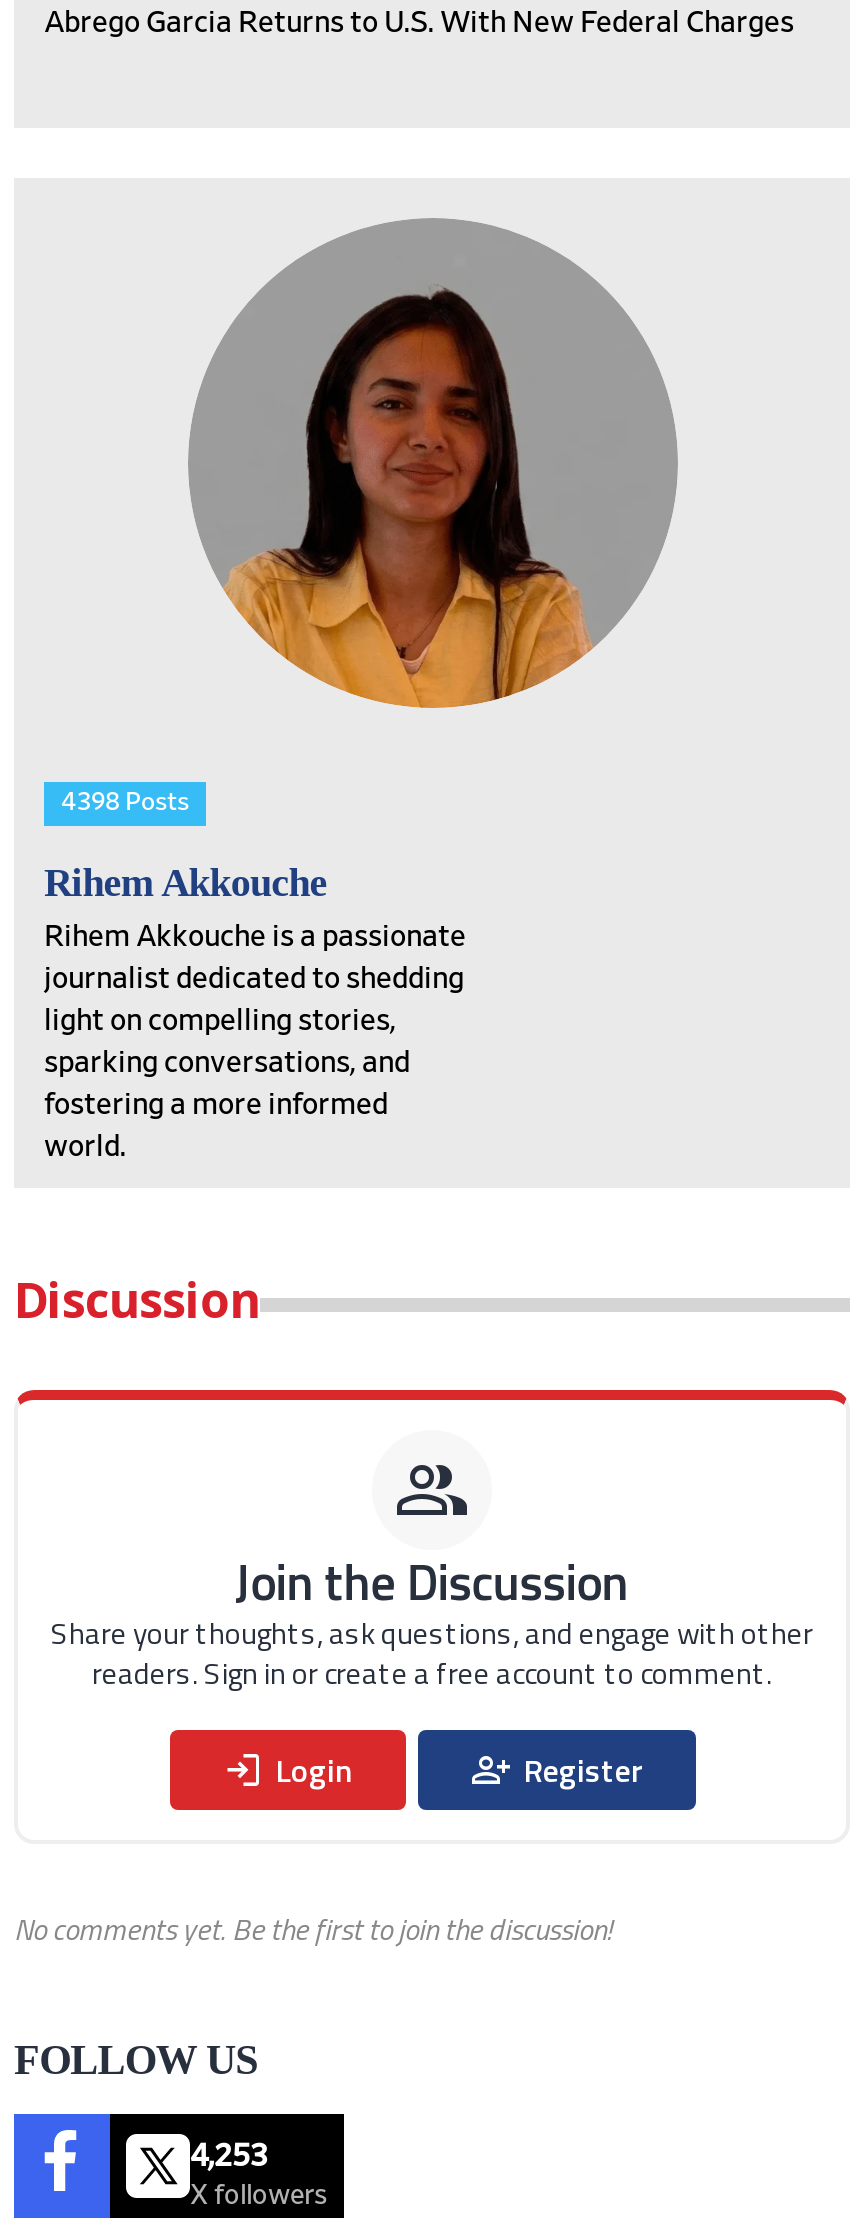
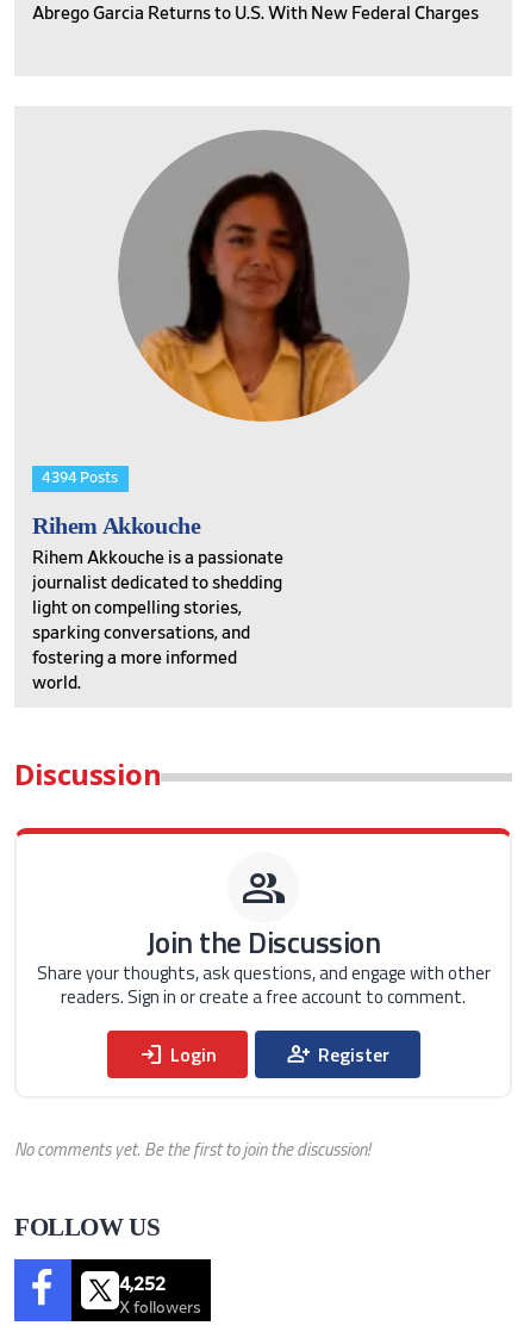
[61,791,189,817] 4398 Posts -> [42,471,118,487] 4394 Posts
[190,2140,268,2172] 4,253 -> [119,1275,166,1294] 4,252

